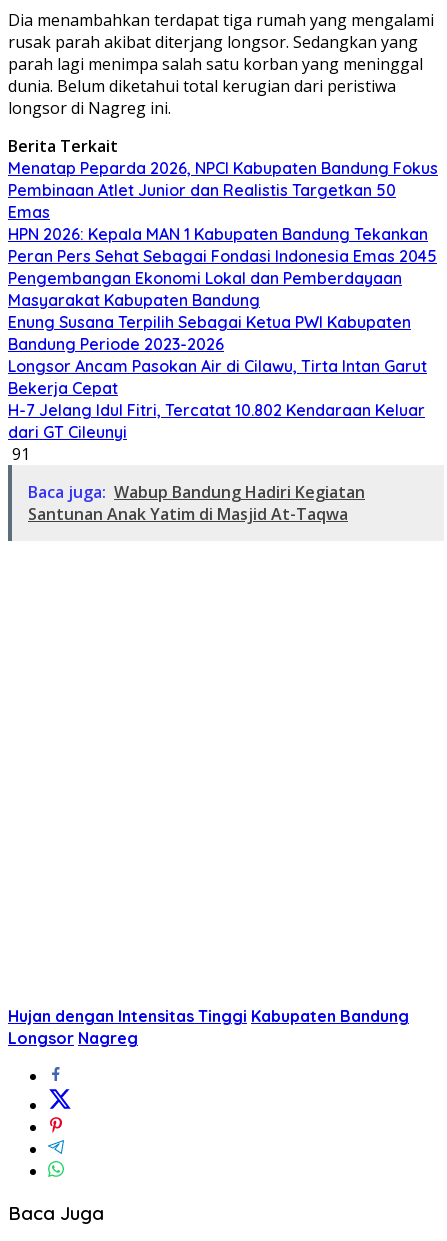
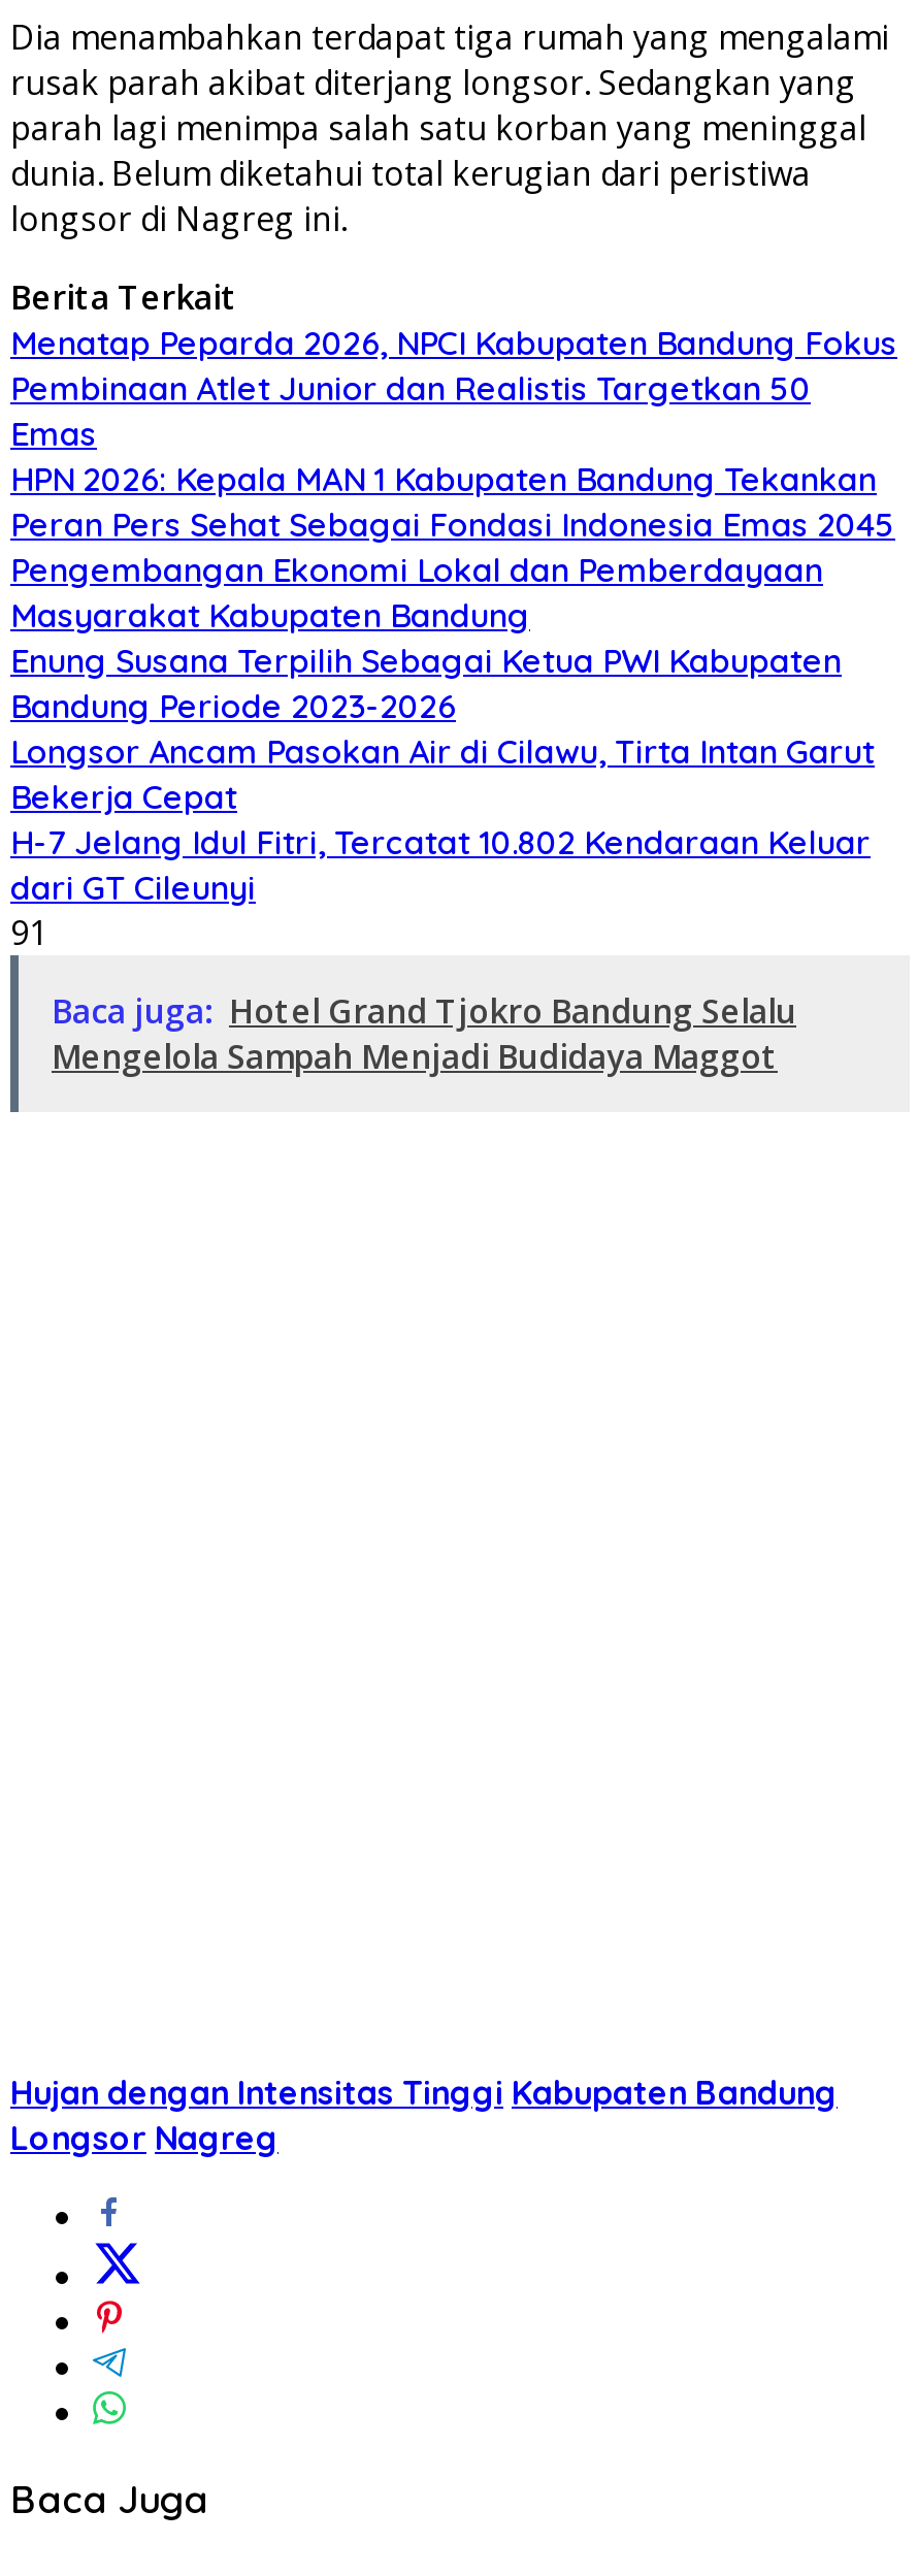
[28,481,365,525] Baca juga: Wabup Bandung Hadiri Kegiatan | Santunan Anak Yatim di Masjid At-Taqwa -> [52,988,796,1079] Baca juga: Hotel Grand Tjokro Bandung Selalu | Mengelola Sampah Menjadi Budidaya Maggot

